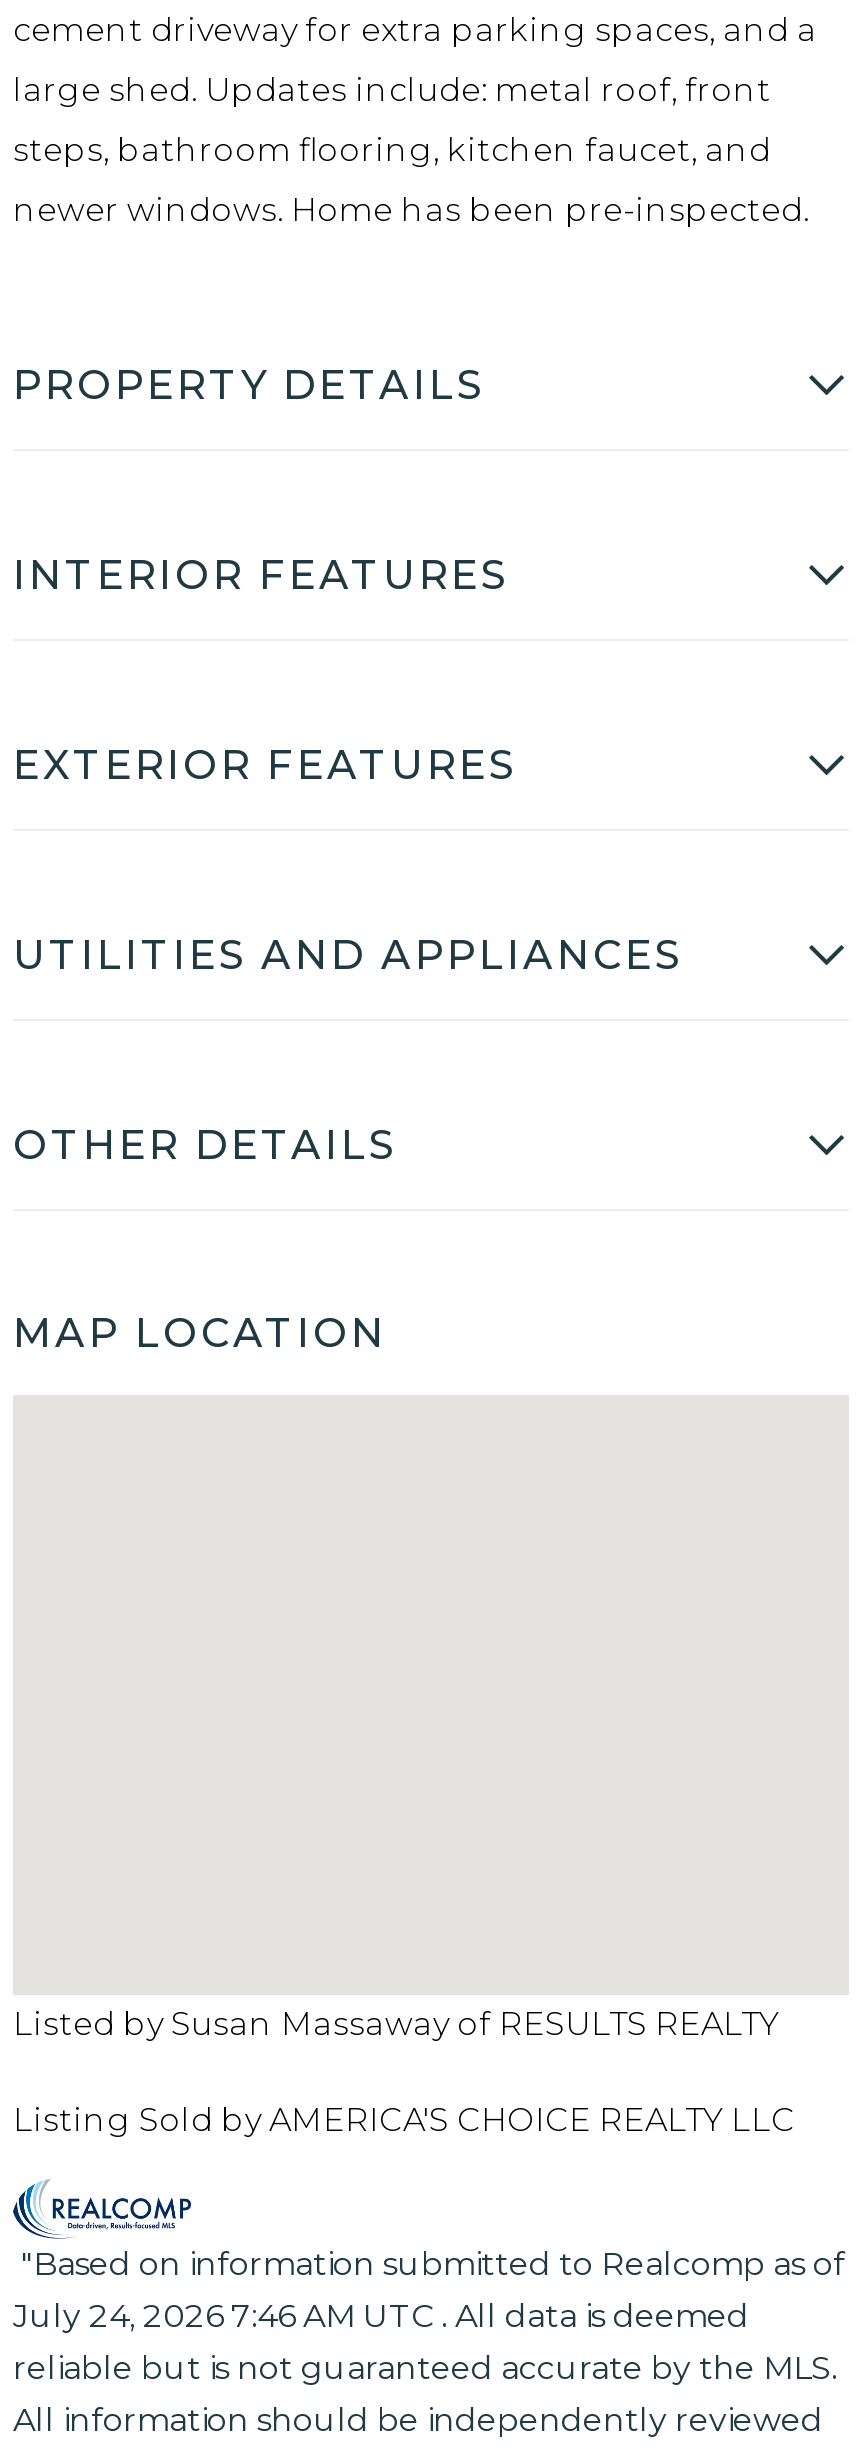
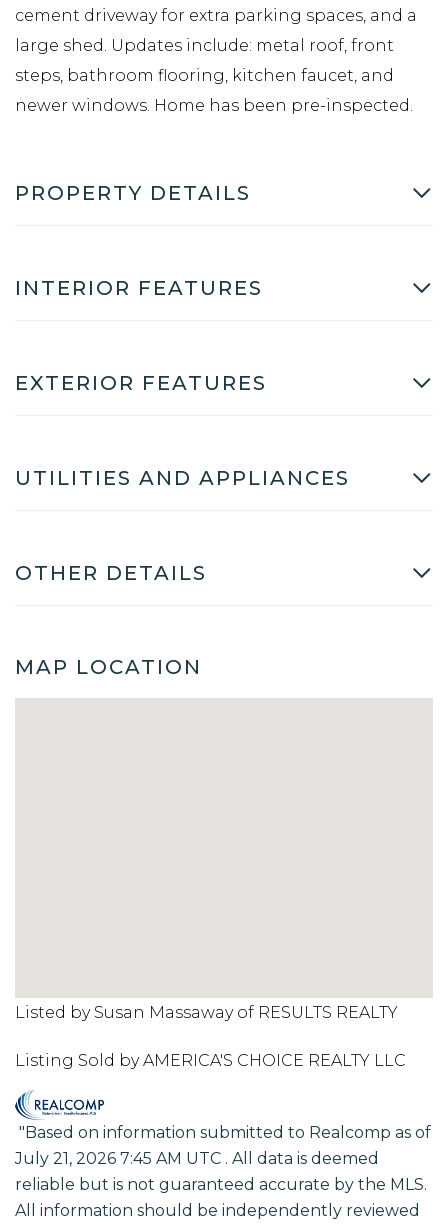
[13,2296,749,2334] July 24, 2026 7:46 AM UTC . All data is deemed -> [15,1149,379,1168] July 21, 2026 7:45 AM UTC . All data is deemed

